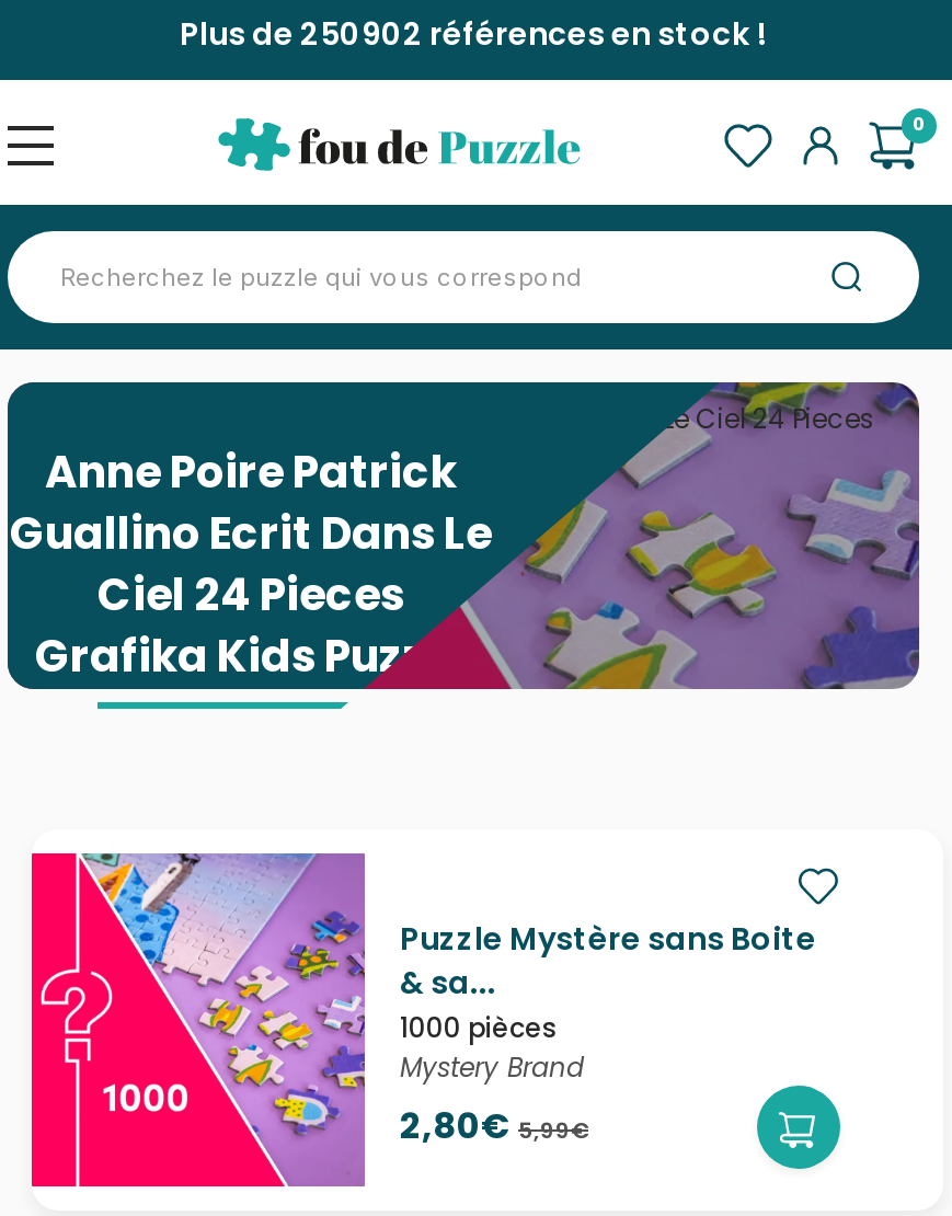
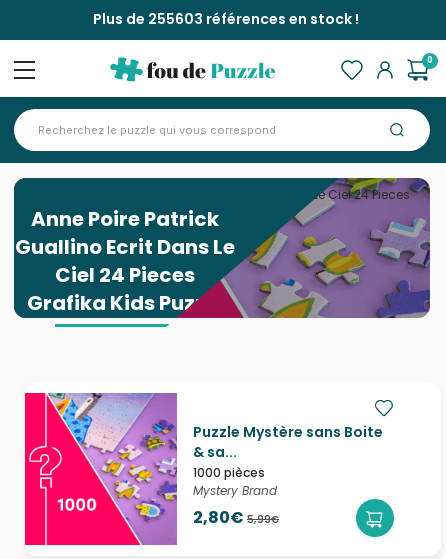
[180,12,765,56] Plus de 250902 références en stock ! -> [93,9,359,29] Plus de 255603 références en stock !

